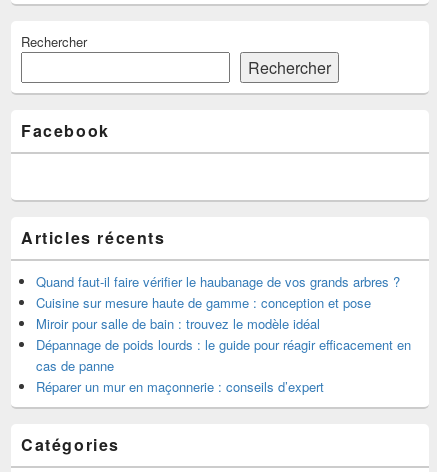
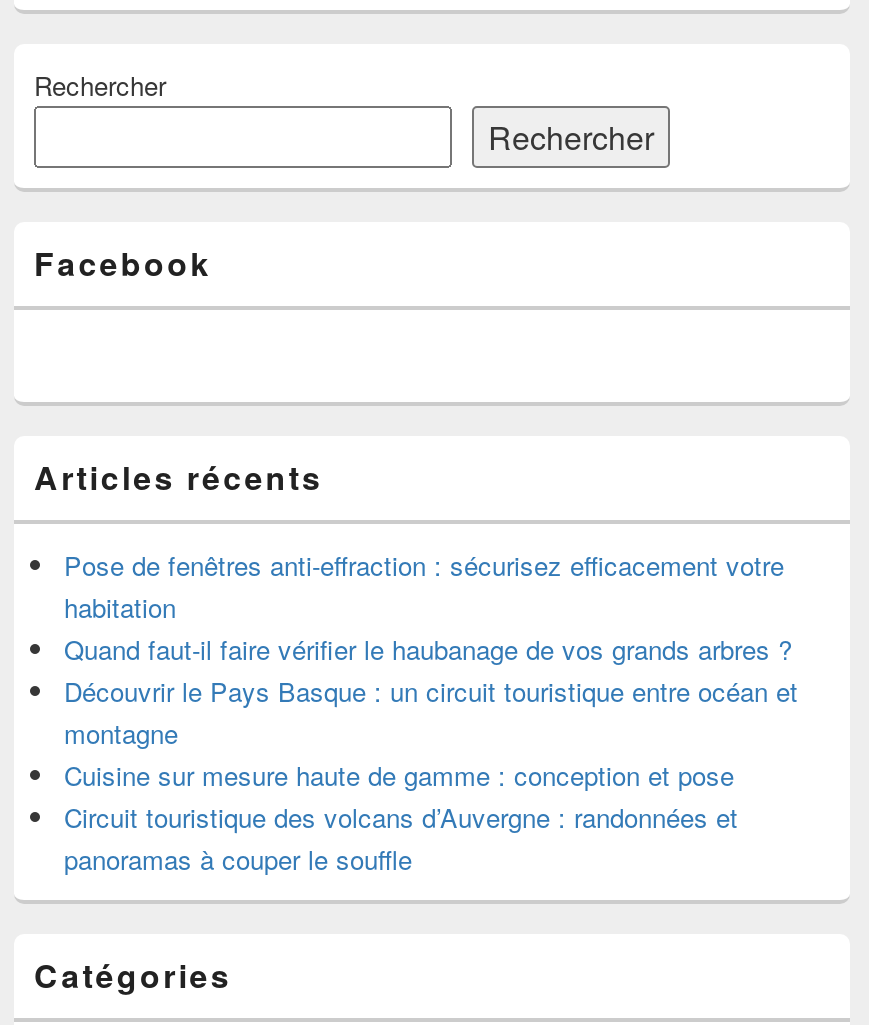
none -> [64,546,784,626] Pose de fenêtres anti-effraction : sécurisez efficacement votre | habitation
none -> [64,672,798,752] Découvrir le Pays Basque : un circuit touristique entre océan et | montagne
moved [36,293,371,312] -> [64,756,734,794]: Cuisine sur mesure haute de gamme : conception et pose
[36,314,411,396] Miroir pour salle de bain : trouvez le modèle idéal | Dépannage de poids lourds : le guide pour réagir efficacement en | cas de panne | Réparer un mur en maçonnerie : conseils d’expert -> [64,798,738,878] Circuit touristique des volcans d’Auvergne : randonnées et | panoramas à couper le souffle

